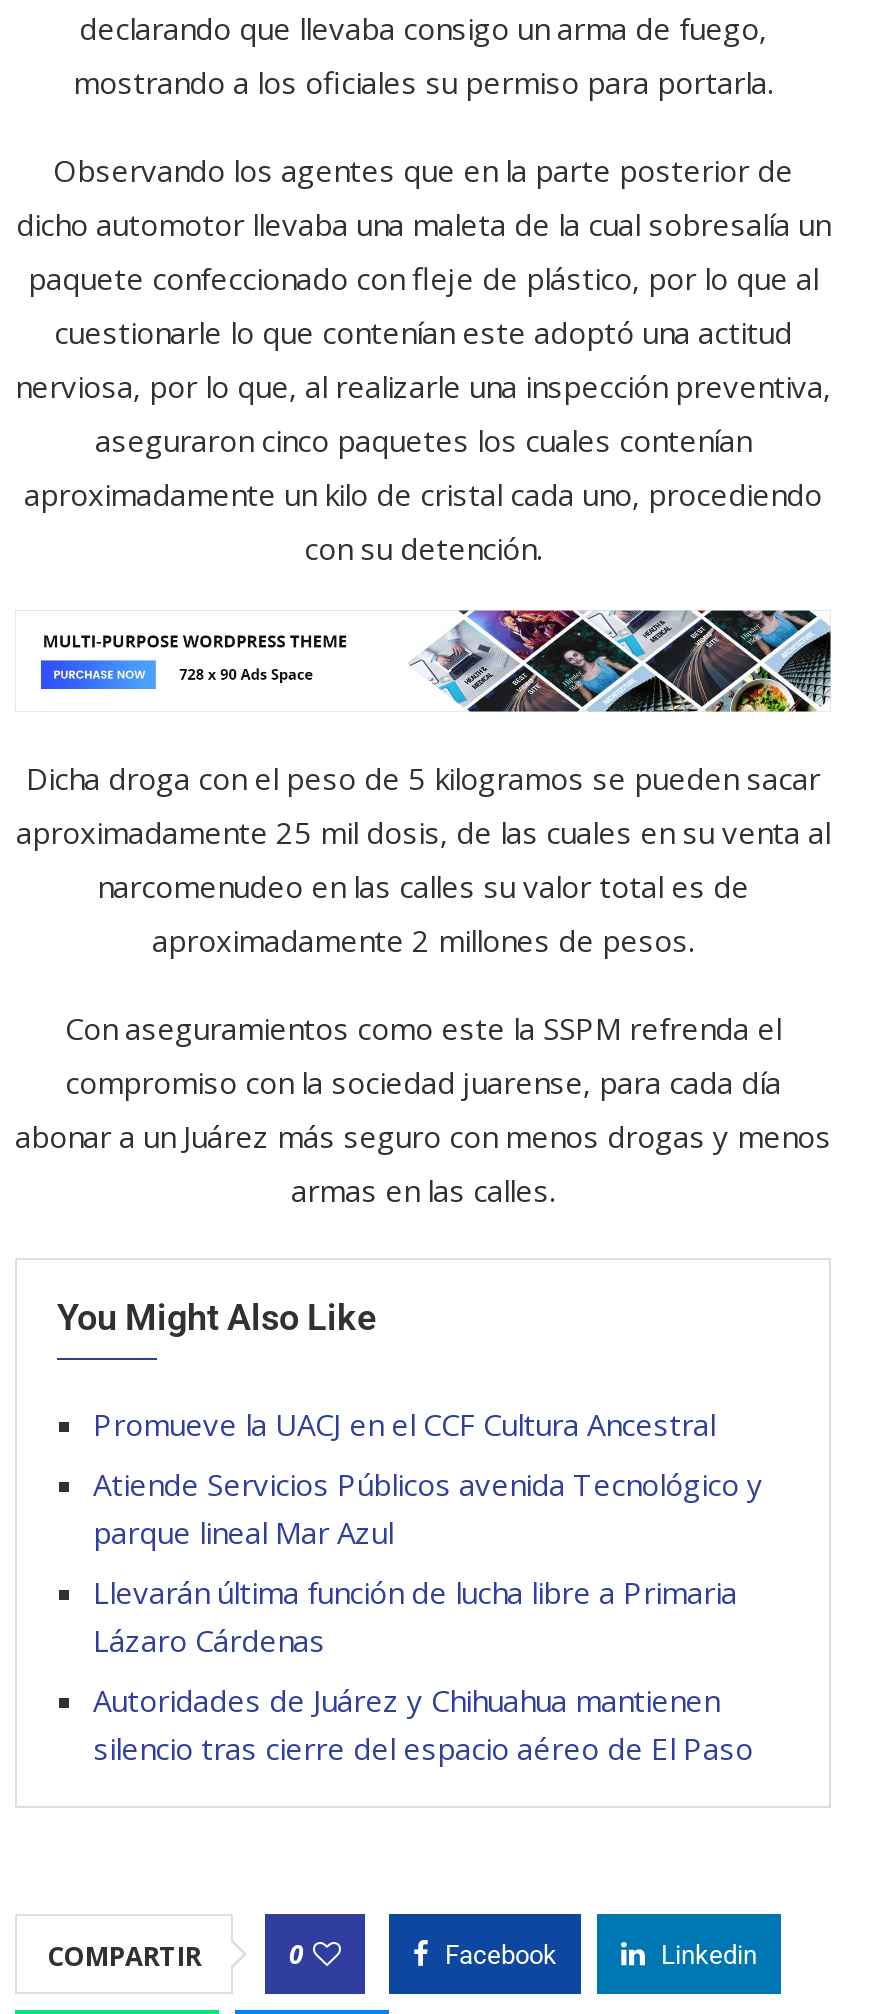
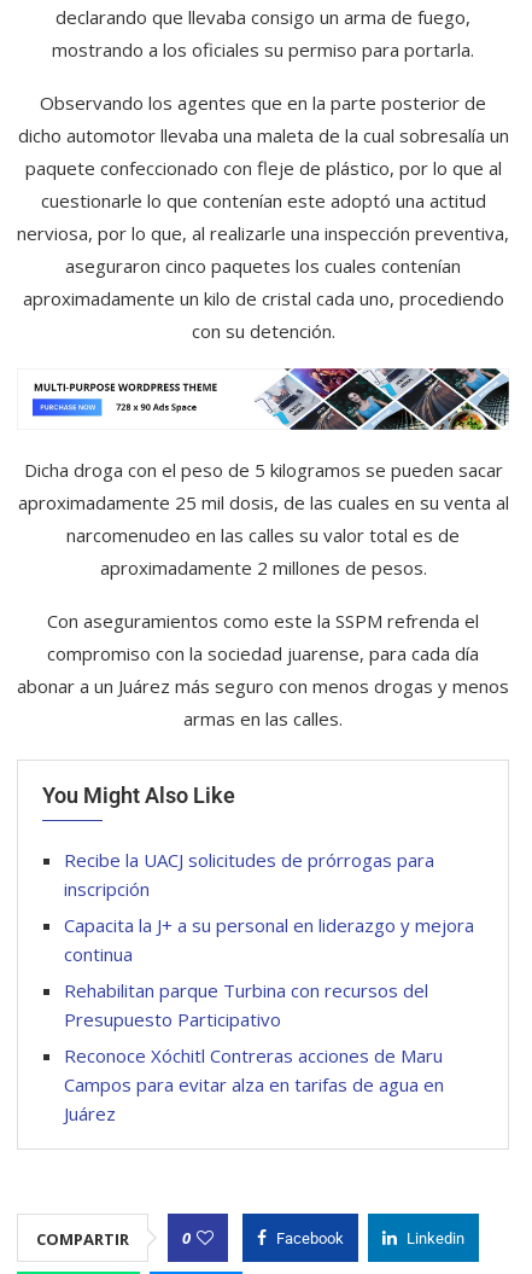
[93,1404,715,1444] Promueve la UACJ en el CCF Cultura Ancestral -> [64,847,434,901] Recibe la UACJ solicitudes de prórrogas para | inscripción
[93,1464,763,1552] Atiende Servicios Públicos avenida Tecnológico y | parque lineal Mar Azul -> [64,913,474,966] Capacita la J+ a su personal en liderazgo y mejora | continua
[93,1572,737,1660] Llevarán última función de lucha libre a Primaria | Lázaro Cárdenas -> [64,978,428,1031] Rehabilitan parque Turbina con recursos del | Presupuesto Participativo
[93,1680,753,1768] Autoridades de Juárez y Chihuahua mantienen | silencio tras cierre del espacio aéreo de El Paso -> [64,1043,444,1125] Reconoce Xóchitl Contreras acciones de Maru | Campos para evitar alza en tarifas de agua en | Juárez

